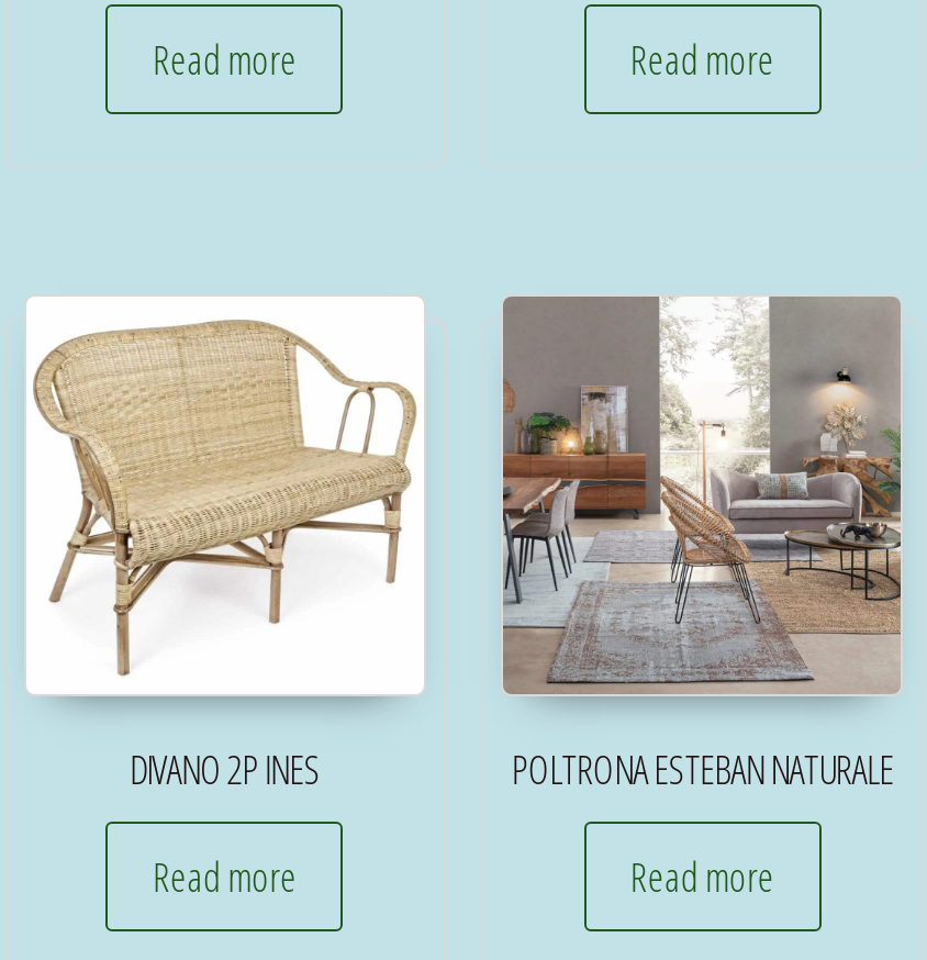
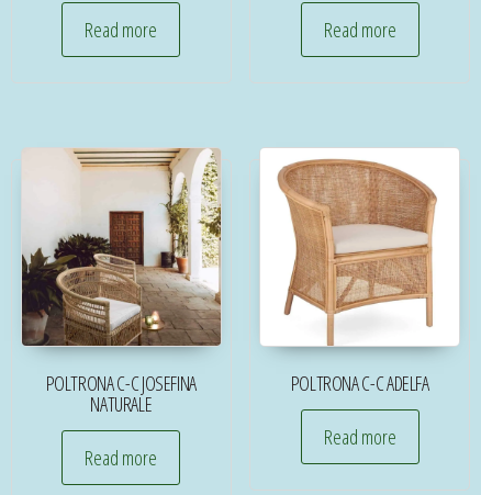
[24,295,426,795] [image] | DIVANO 2P INES -> [21,147,222,417] [image] | POLTRONA C-C JOSEFINA | NATURALE
[501,295,903,795] [image] | POLTRONA ESTEBAN NATURALE -> [259,147,460,396] [image] | POLTRONA C-C ADELFA

